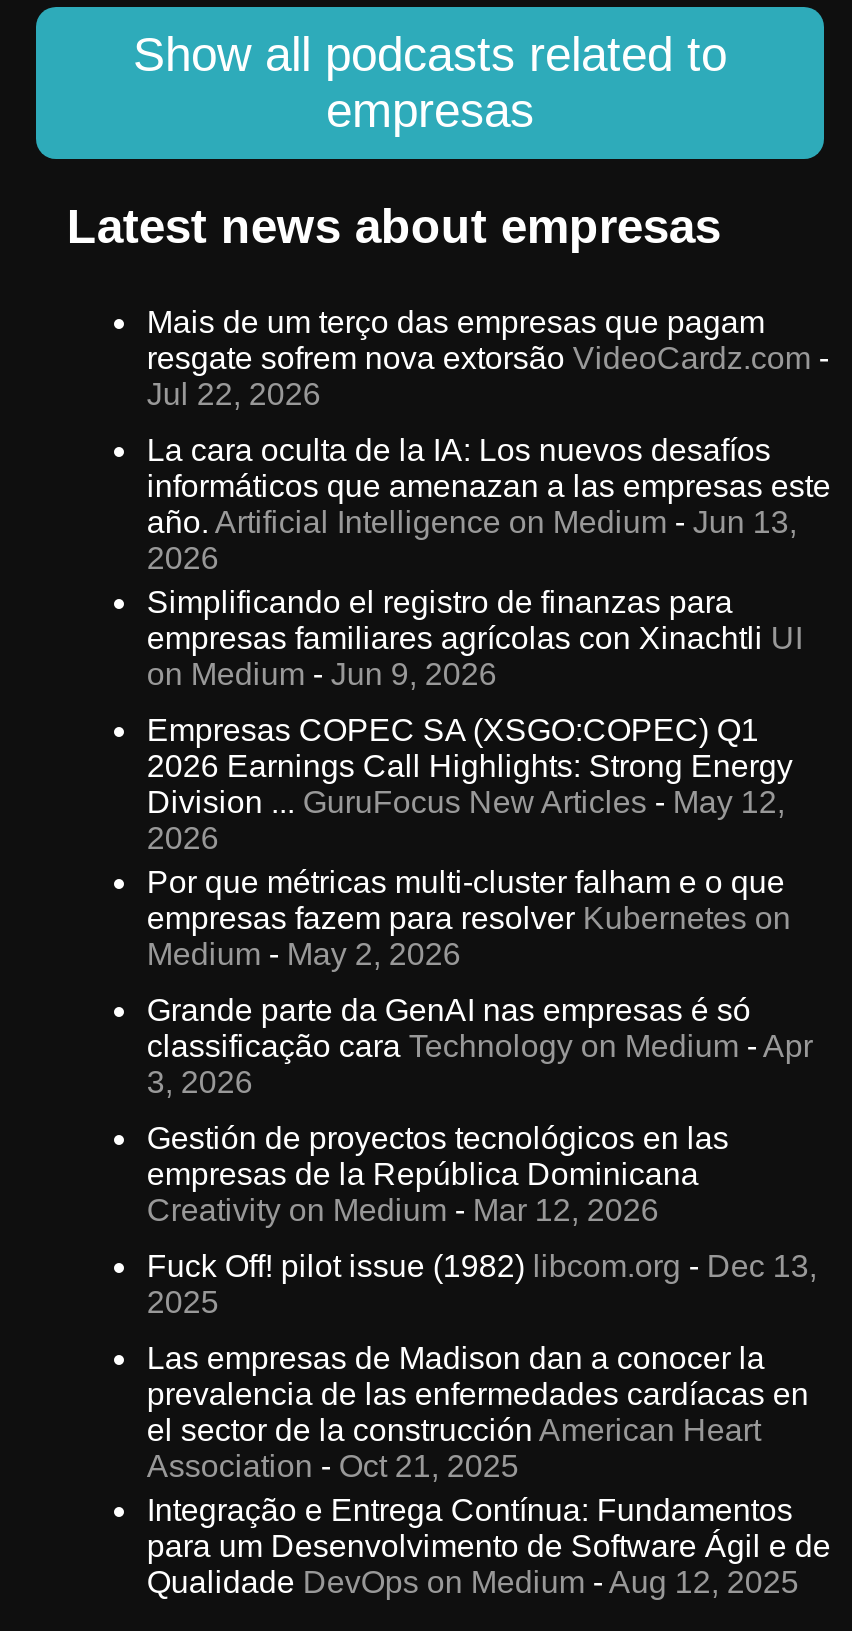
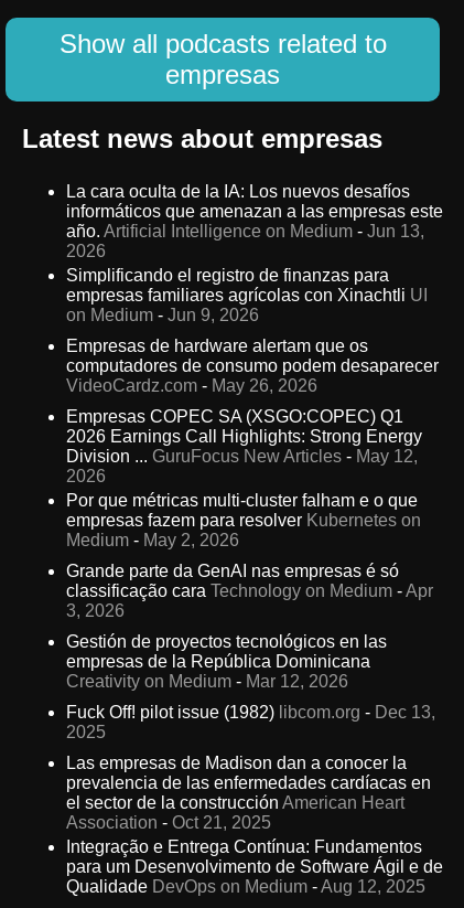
[147,305,829,411] Mais de um terço das empresas que pagam | resgate sofrem nova extorsão VideoCardz.com - | Jul 22, 2026 -> none
moved [147,433,831,691] -> [67,182,444,324]: La cara oculta de la IA: Los nuevos desafíos | informáticos que amenazan a las empresas este | año. Artificial Intelligence on Medium- Jun 13, | 2026 | Simplificando el registro de finanzas para | empresas familiares agrícolas con Xinachtli UI | on Medium - Jun 9, 2026
none -> [67,336,439,395] Empresas de hardware alertam que os | computadores de consumo podem desaparecer | VideoCardz.com - May 26, 2026

